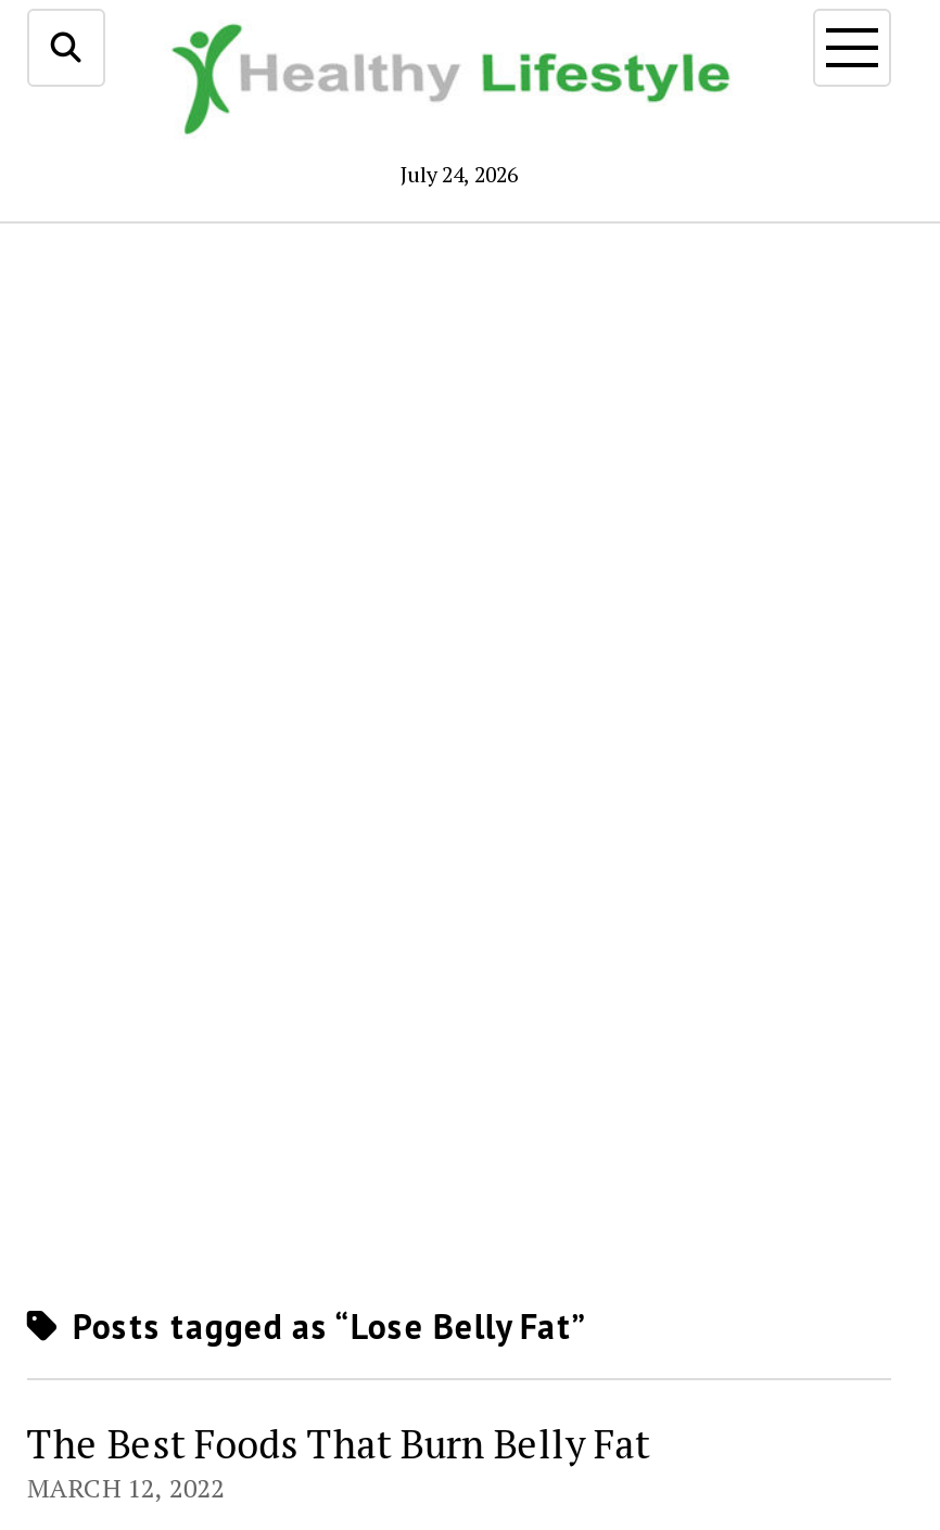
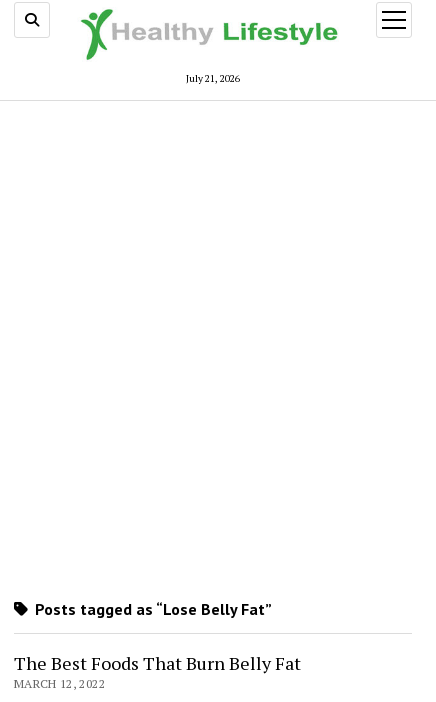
[401,161,518,189] July 24, 2026 -> [186,72,240,85] July 21, 2026

